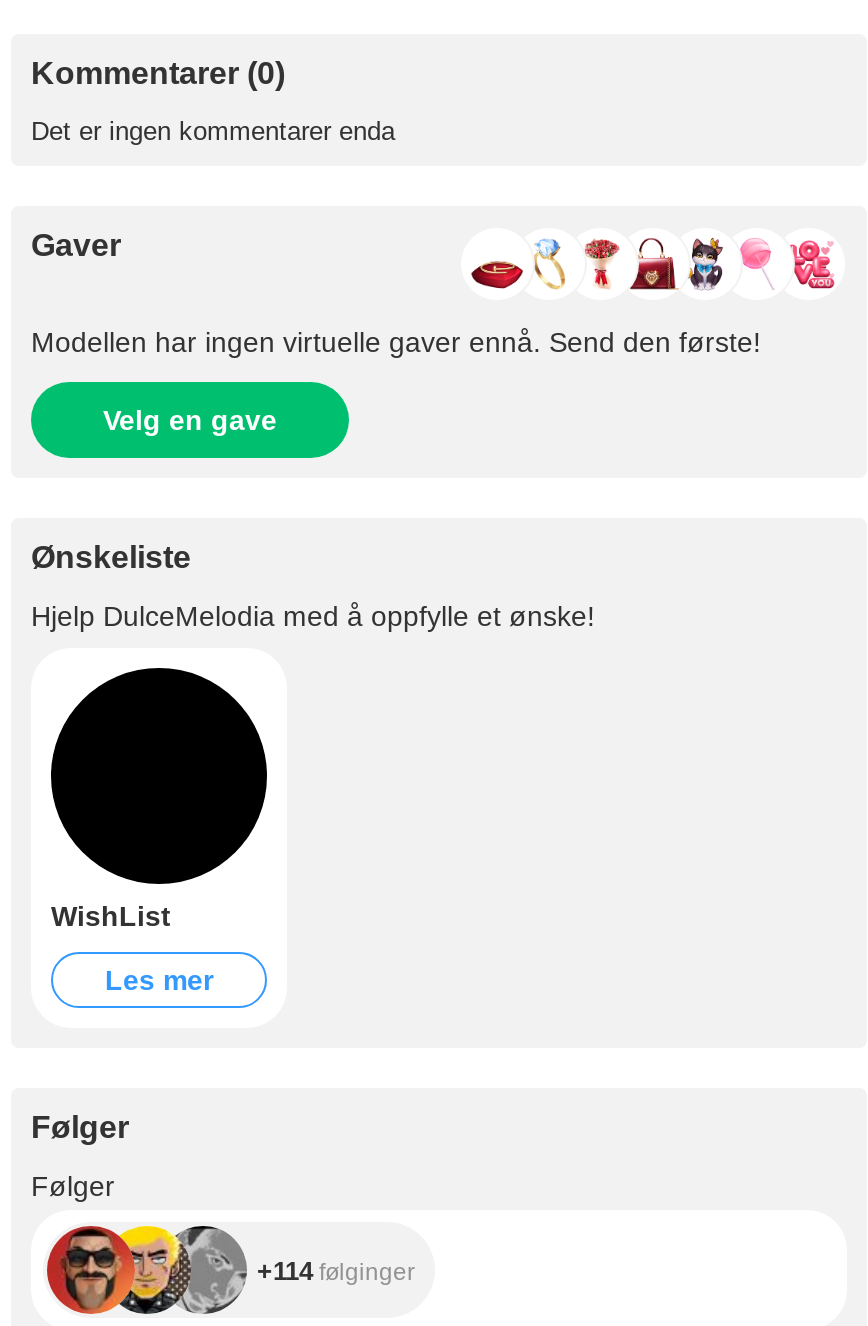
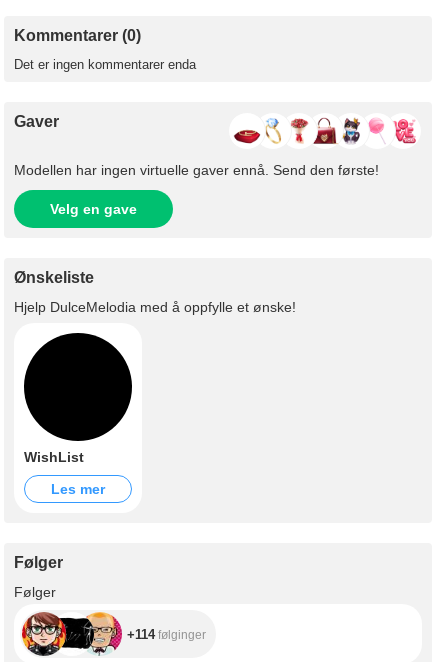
[49,1224,247,1316] [image] -> [23,611,122,657] [image]

